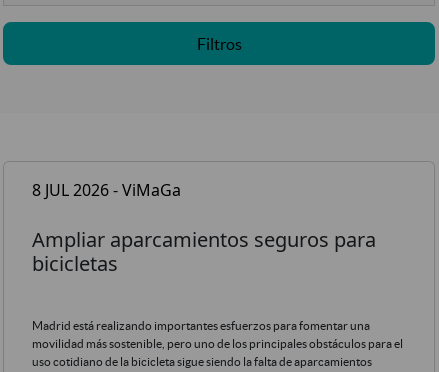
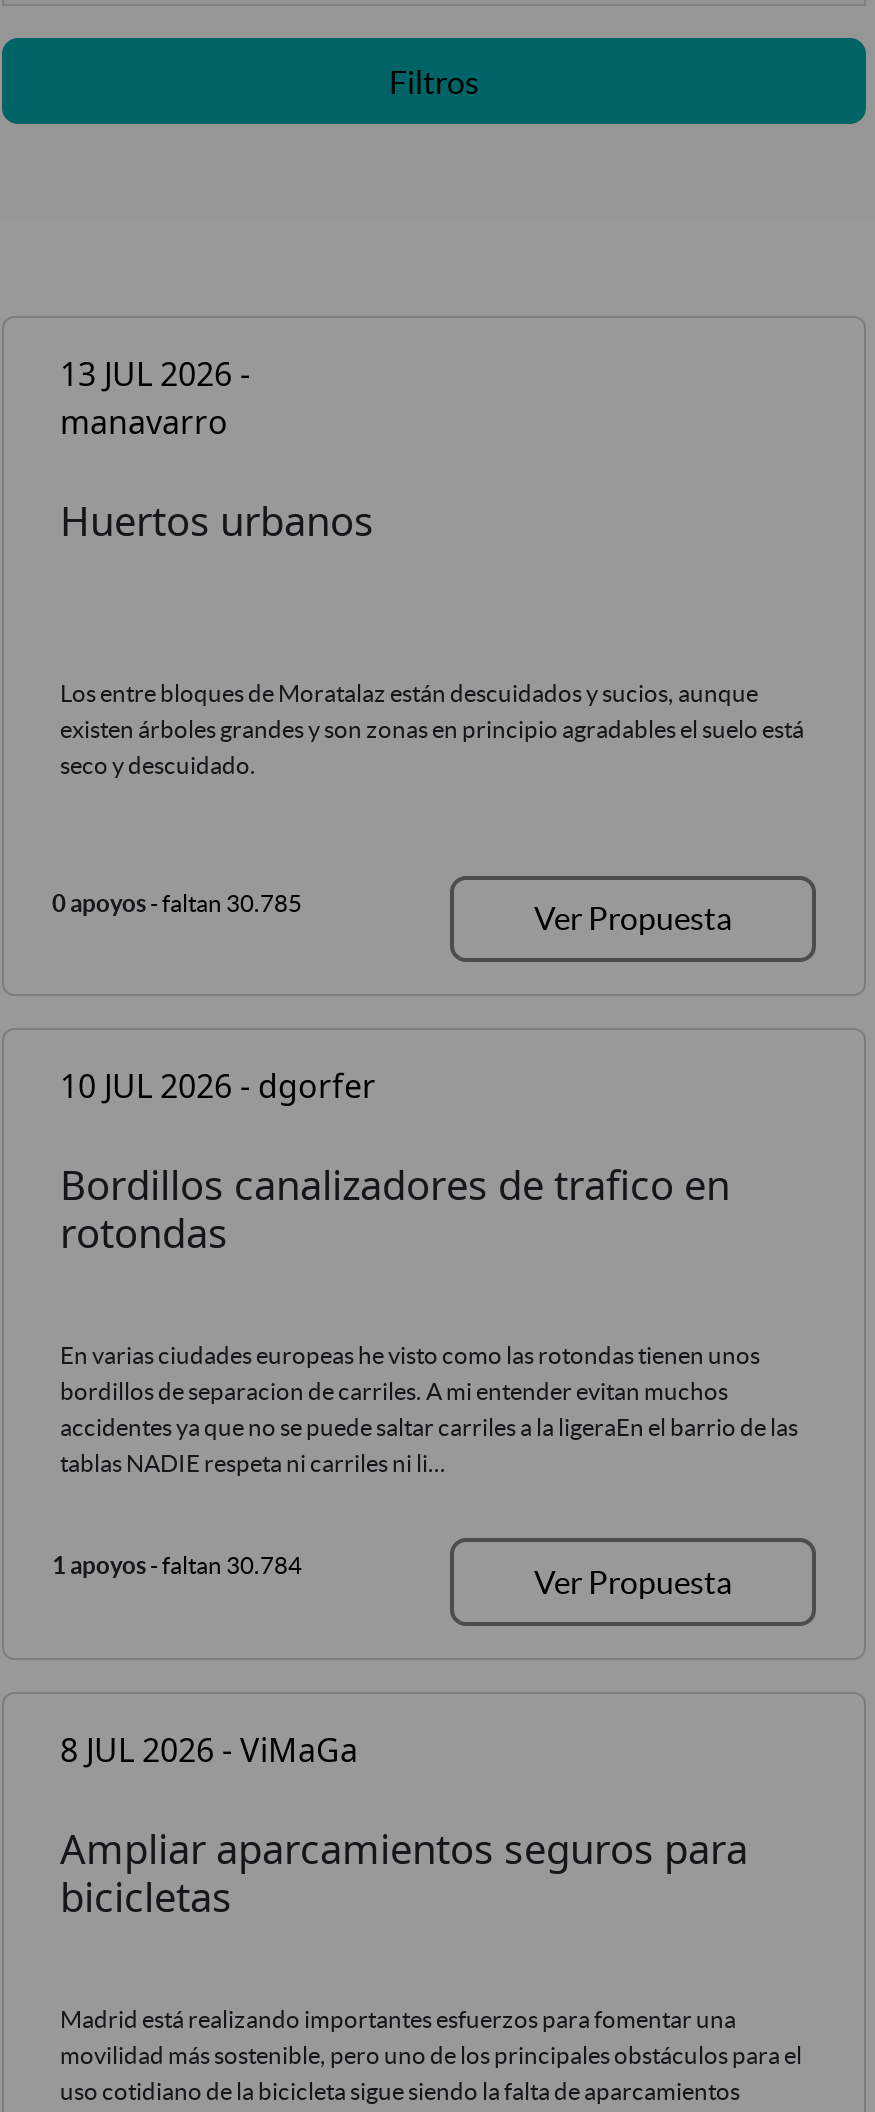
none -> [52,890,732,937] 0 apoyos - faltan 30.785 | Ver Propuesta
none -> [52,1553,732,1600] 1 apoyos - faltan 30.784 | Ver Propuesta
none -> [60,353,804,778] 13 JUL 2026 - | manavarro | Huertos urbanos | Los entre bloques de Moratalaz están descuidados y sucios, aunque | existen árboles grandes y son zonas en principio agradables el suelo está | seco y descuidado.
none -> [60,1064,798,1477] 10 JUL 2026 - dgorfer | Bordillos canalizadores de trafico en | rotondas | En varias ciudades europeas he visto como las rotondas tienen unos | bordillos de separacion de carriles. A mi entender evitan muchos | accidentes ya que no se puede saltar carriles a la ligeraEn el barrio de las | tablas NADIE respeta ni carriles ni li...

